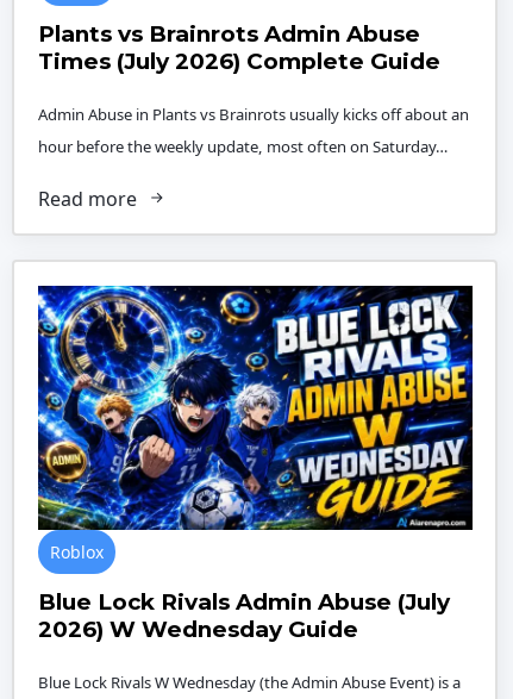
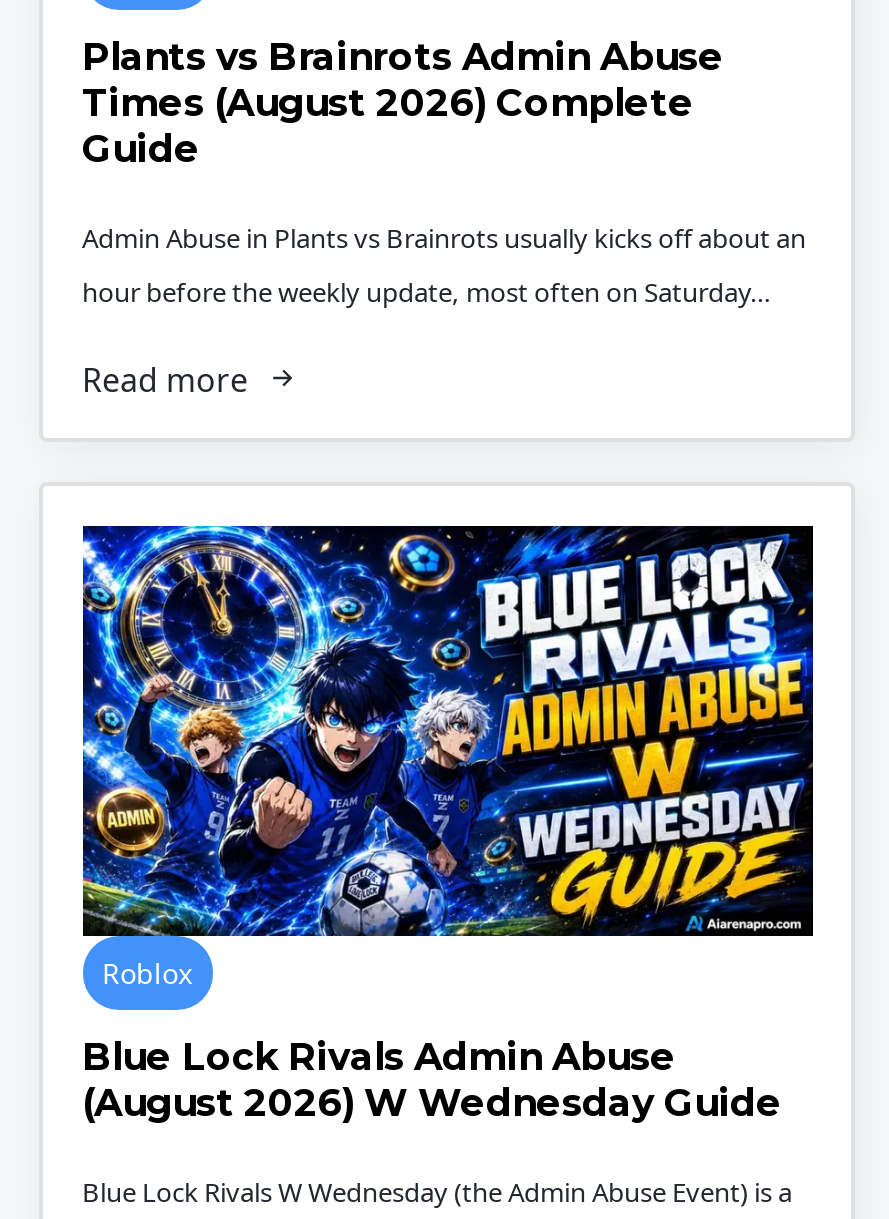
[37,47,440,75] Times (July 2026) Complete Guide -> [82,79,694,171] Times (August 2026) Complete | Guide
[37,588,449,643] Blue Lock Rivals Admin Abuse (July | 2026) W Wednesday Guide -> [82,1034,782,1126] Blue Lock Rivals Admin Abuse | (August 2026) W Wednesday Guide

